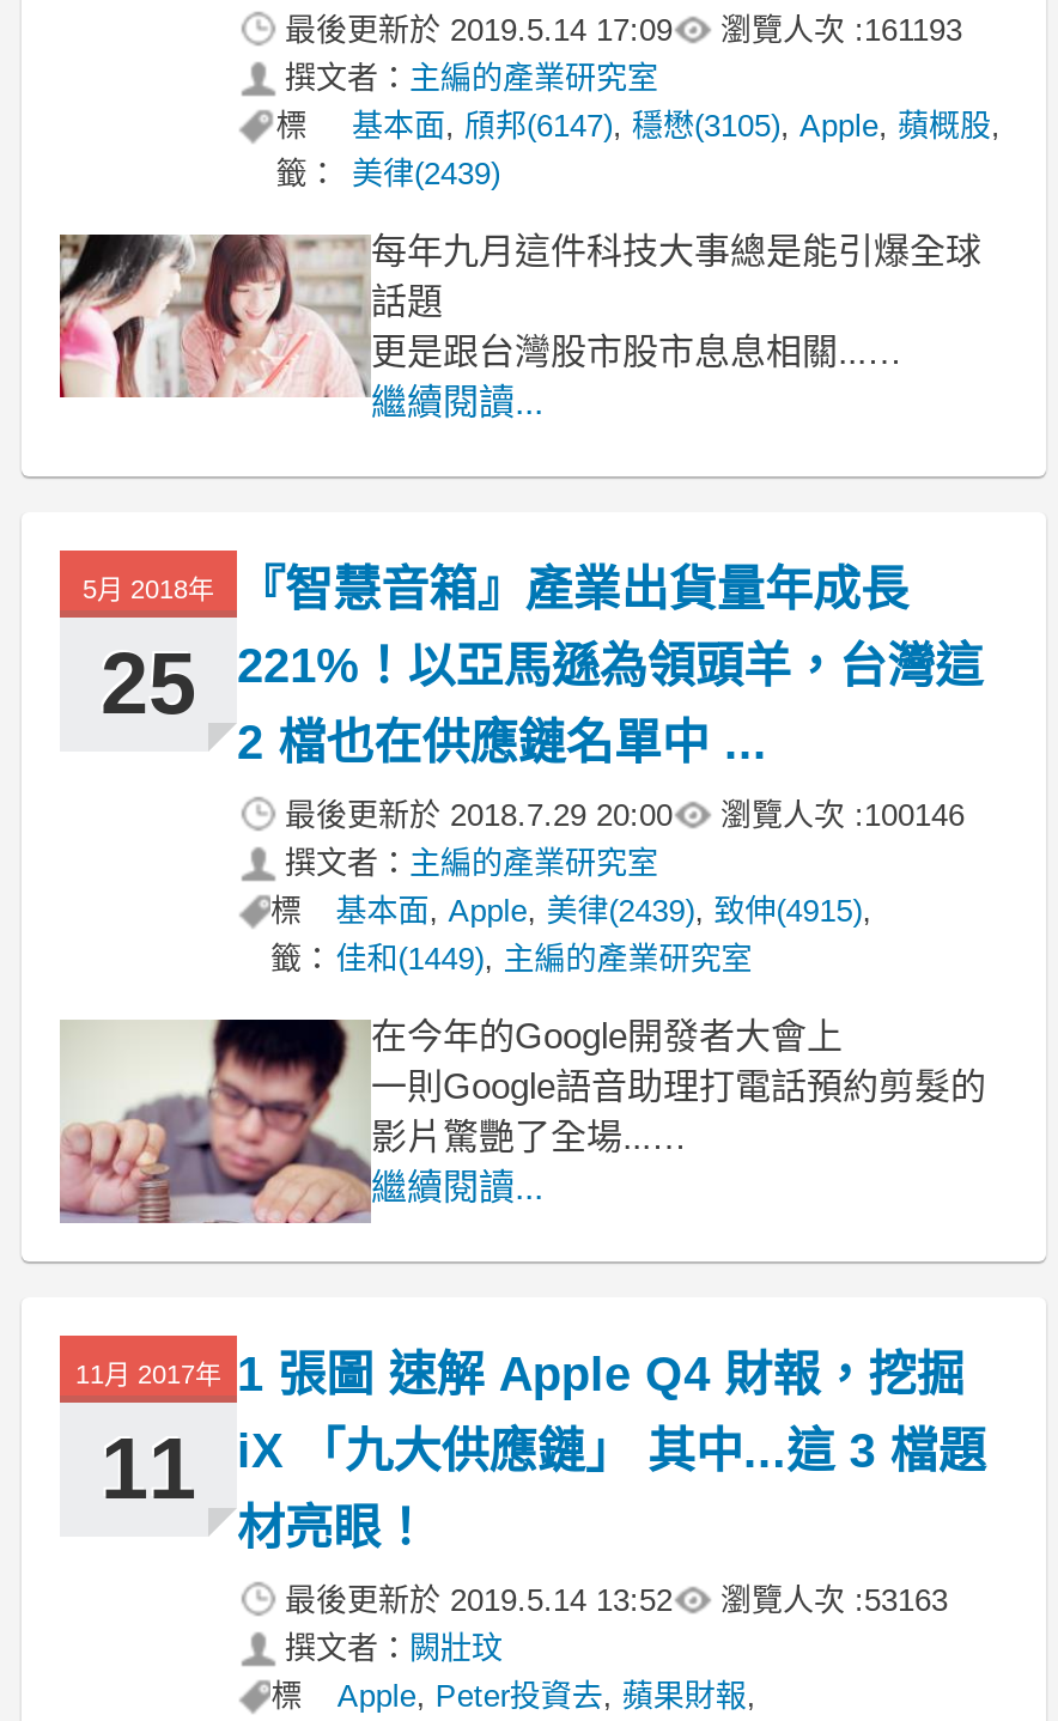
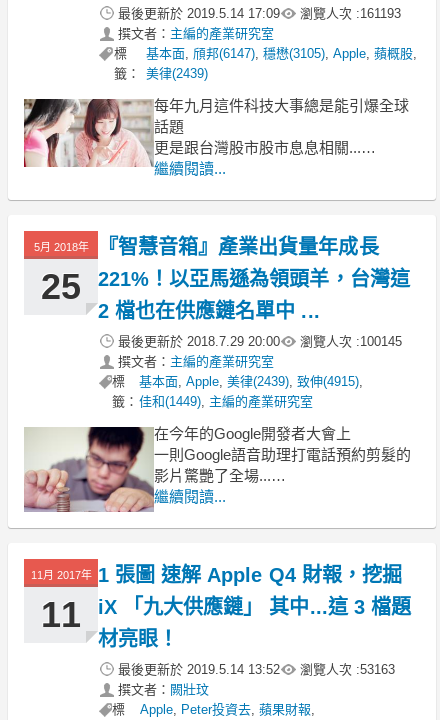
[285,797,965,833] 最後更新於2018.7.29 20:00 瀏覽人次 : 100146 -> [118,334,402,349] 最後更新於2018.7.29 20:00 瀏覽人次 : 100145

